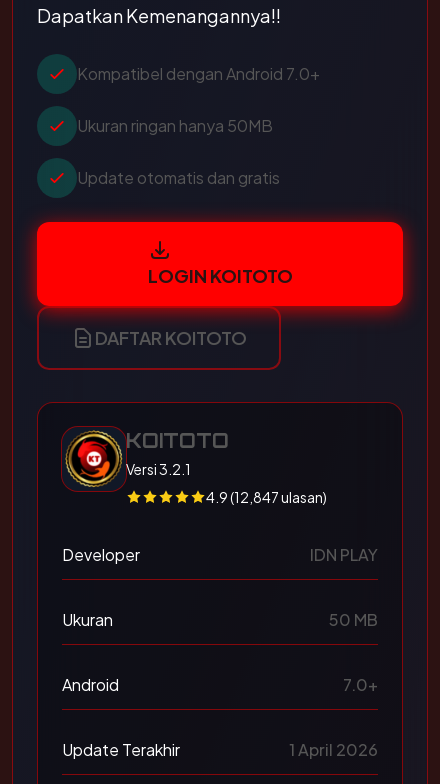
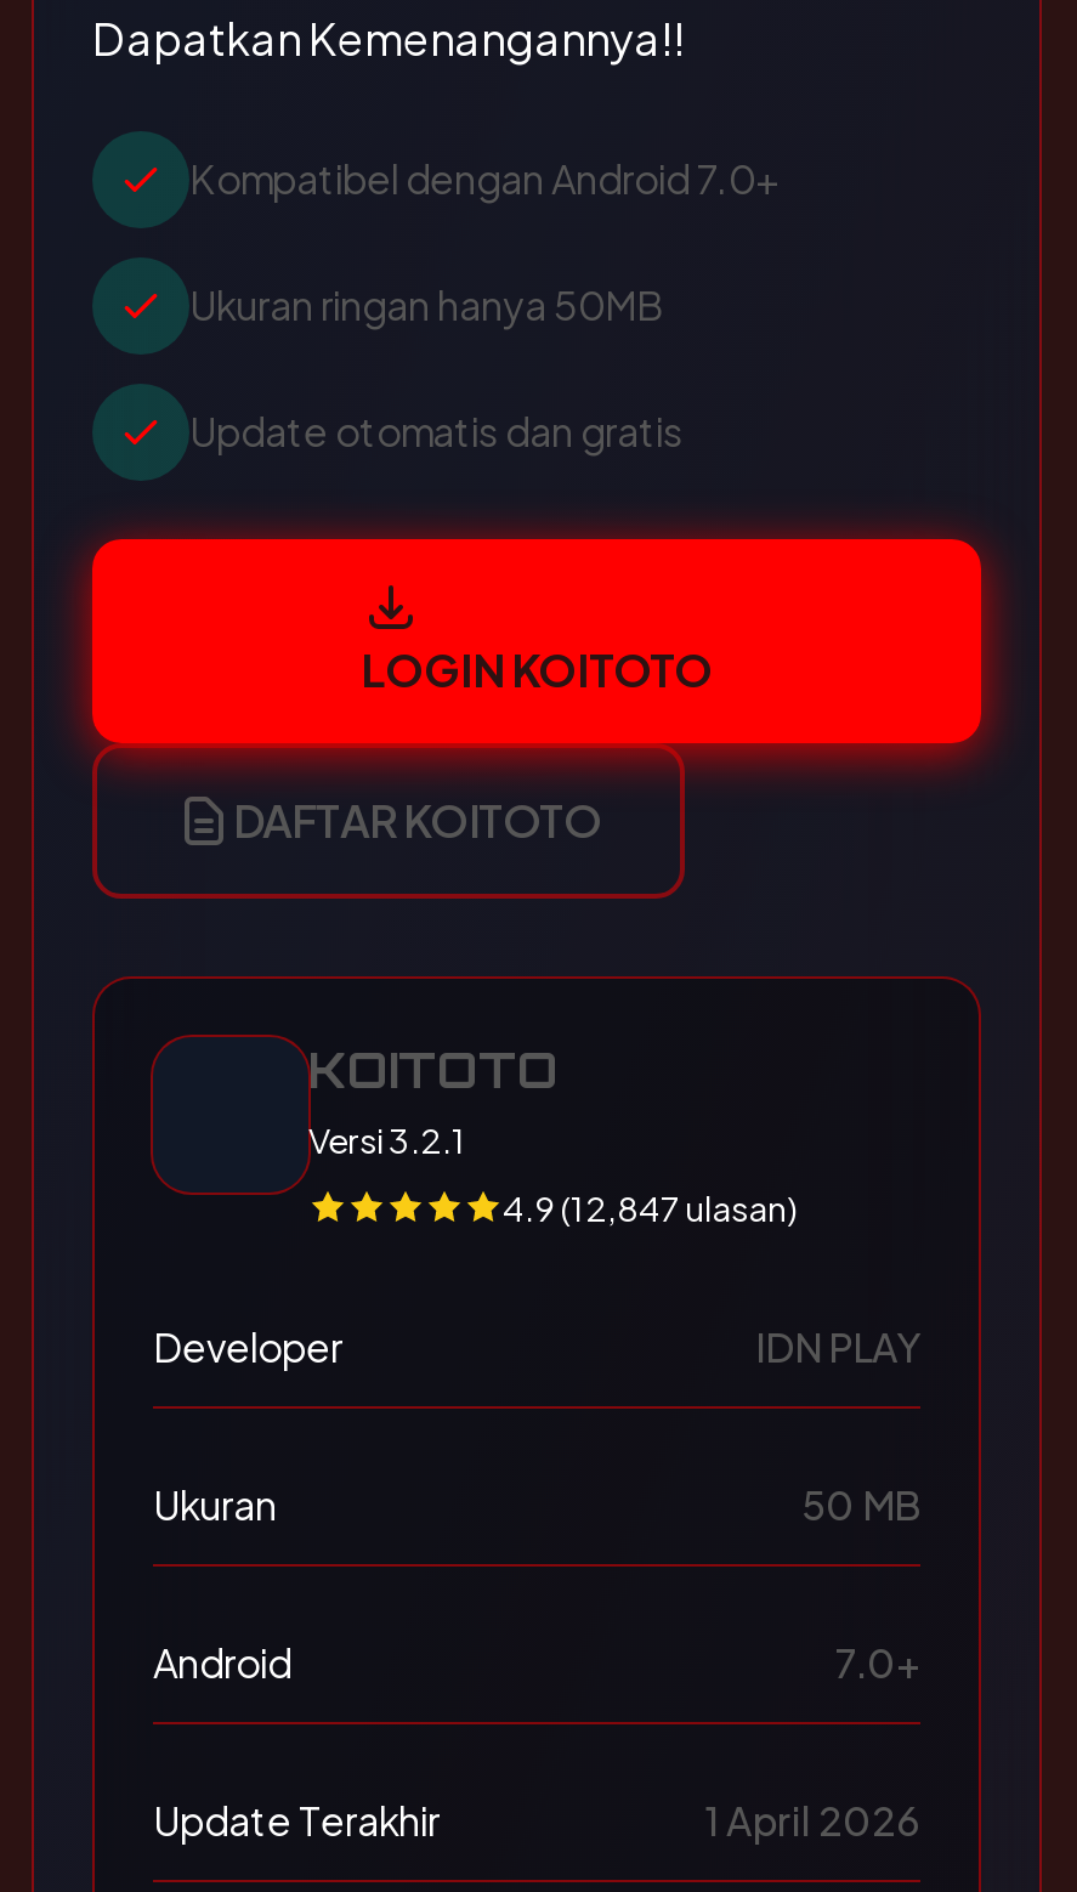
[65,430,123,488] [image] -> none

